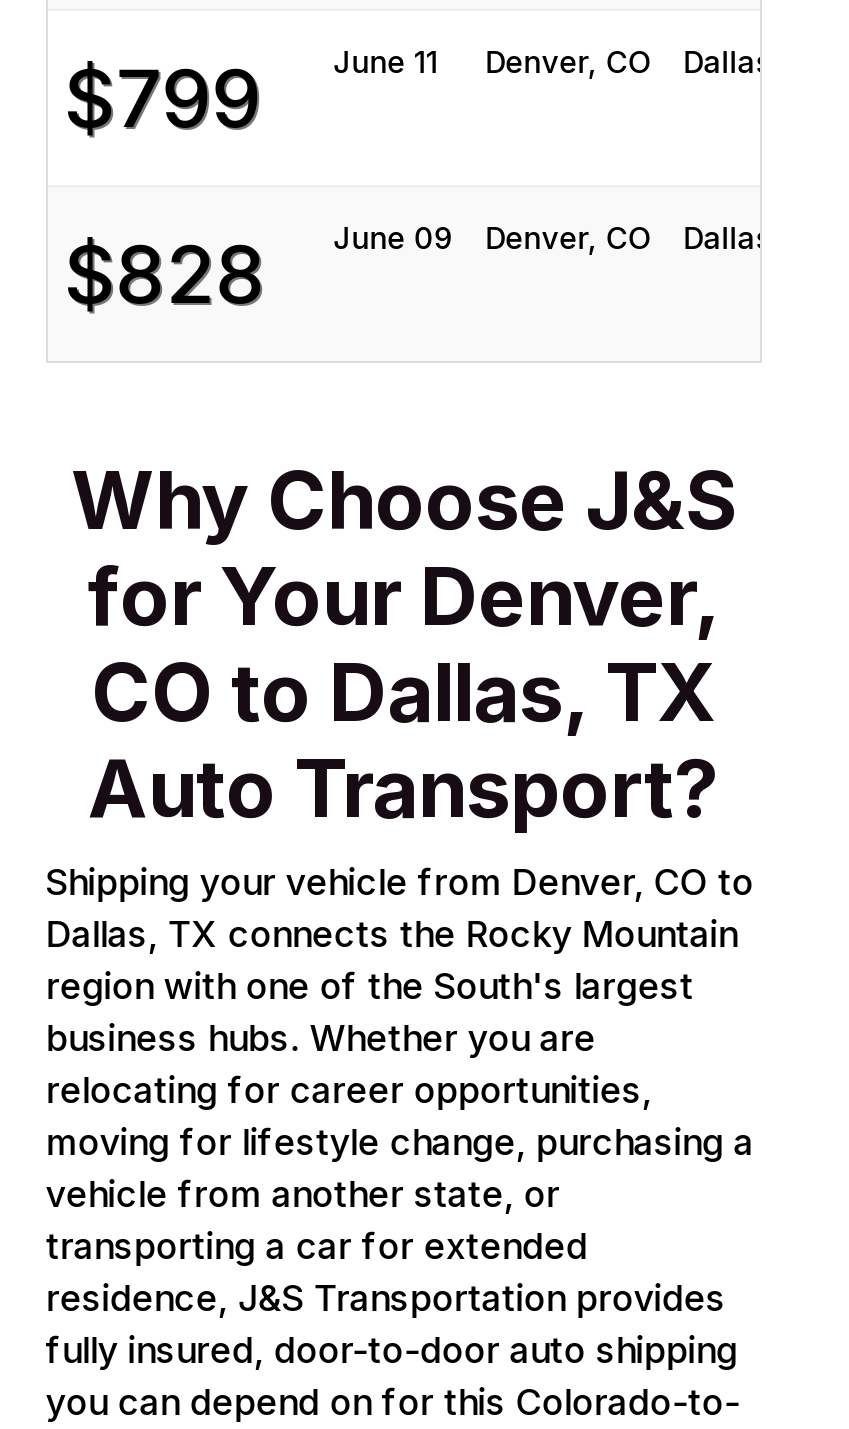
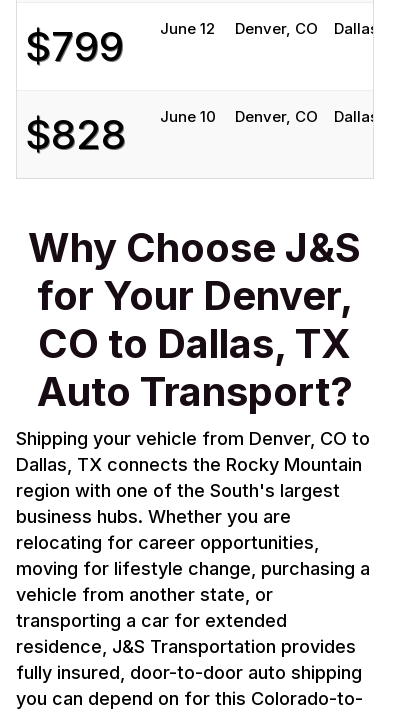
[334,43,438,81] June 11 -> [160,19,215,38] June 12
[334,219,454,257] June 09 -> [160,107,216,126] June 10

